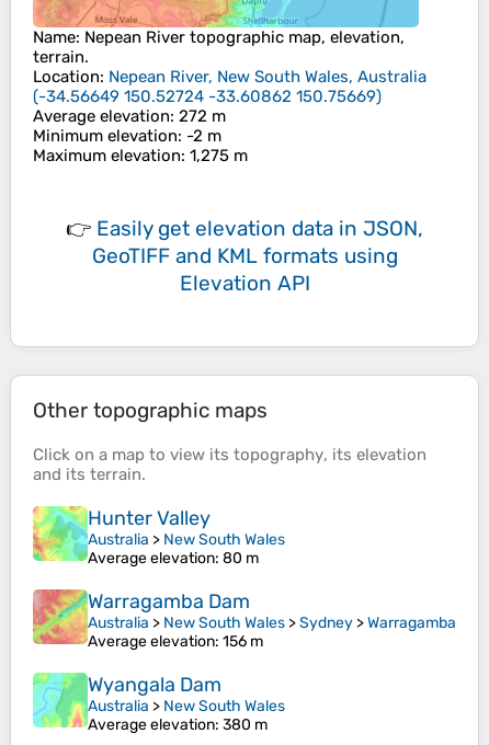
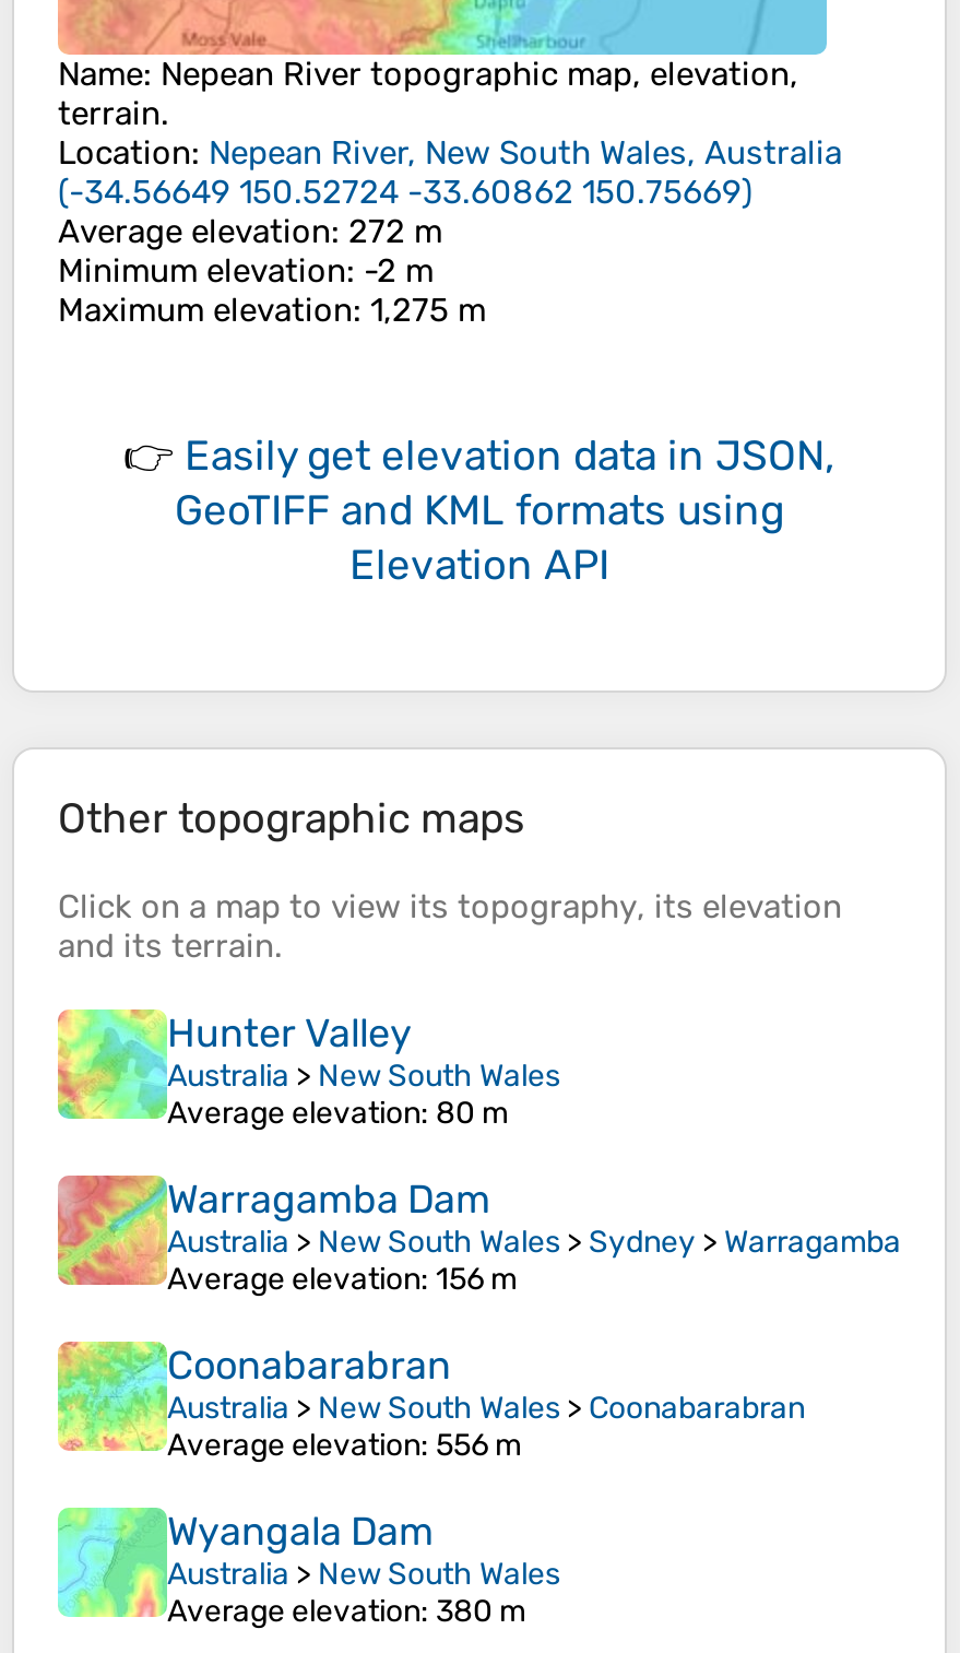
none -> [56,1339,805,1464] [image] | Coonabarabran | Australia > New South Wales > Coonabarabran | Average elevation: 556 m

